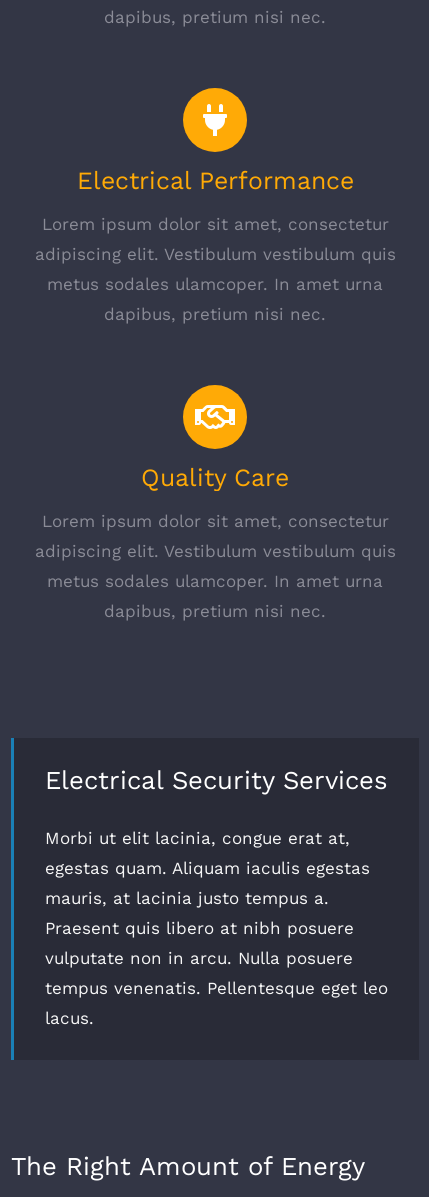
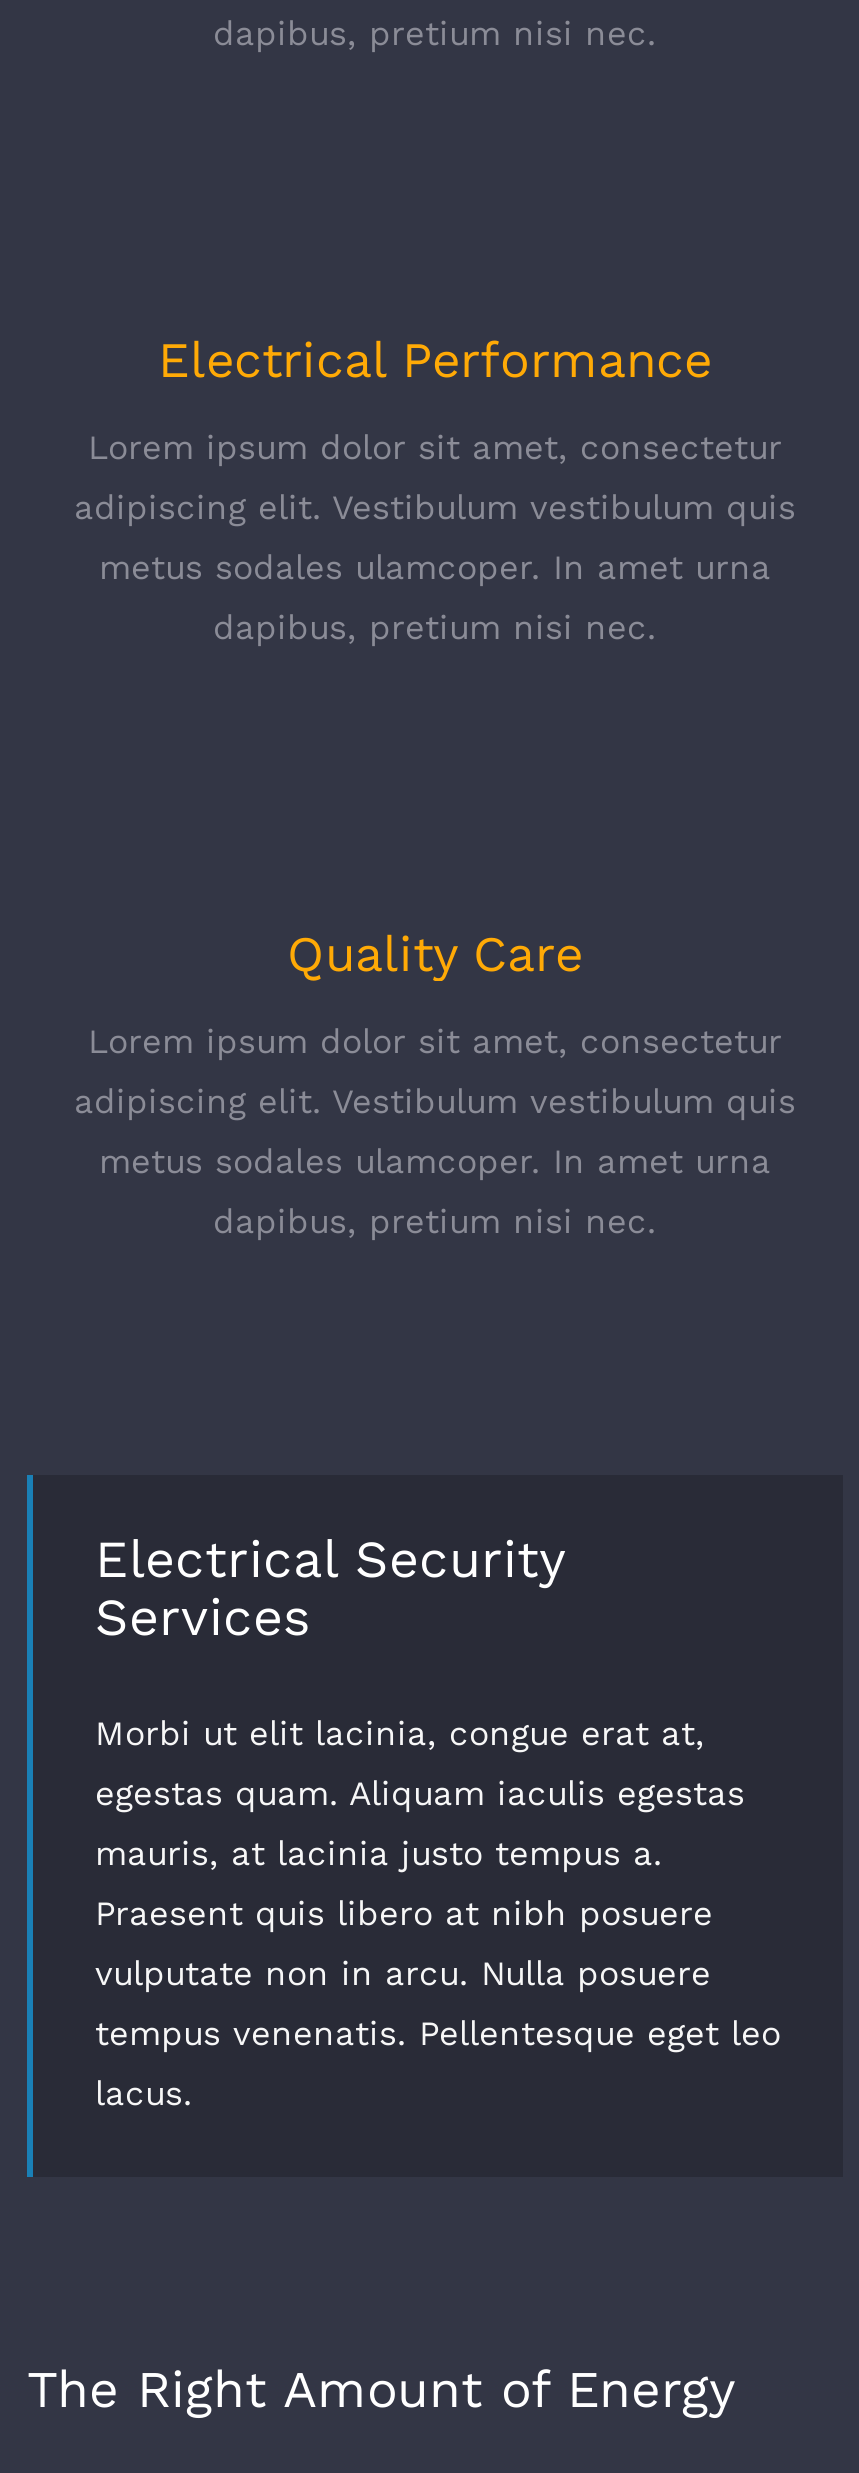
[182,87,248,153] [image] -> none
[182,384,248,450] [image] -> none

